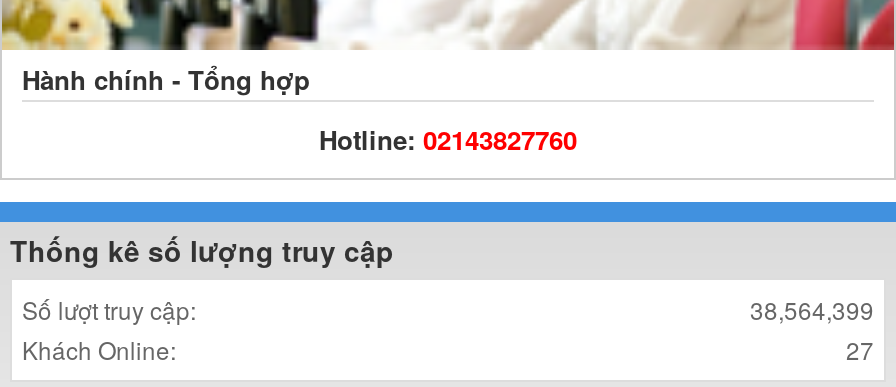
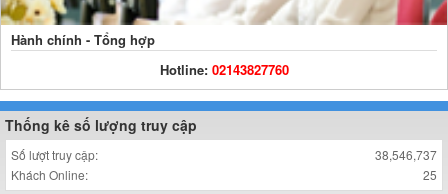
[750,292,874,326] 38,564,399 -> [375,146,437,163] 38,546,737
[846,332,874,366] 27 -> [423,166,437,183] 25

